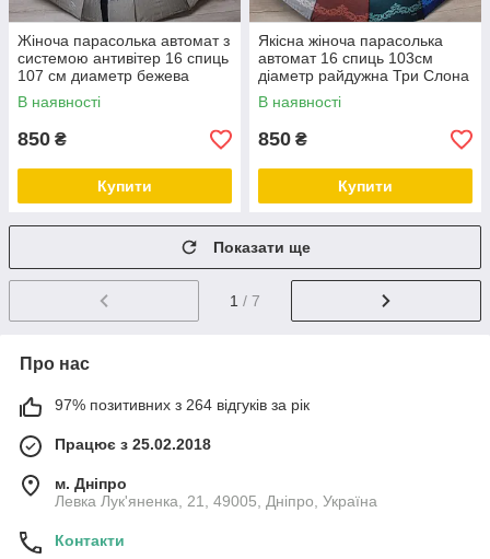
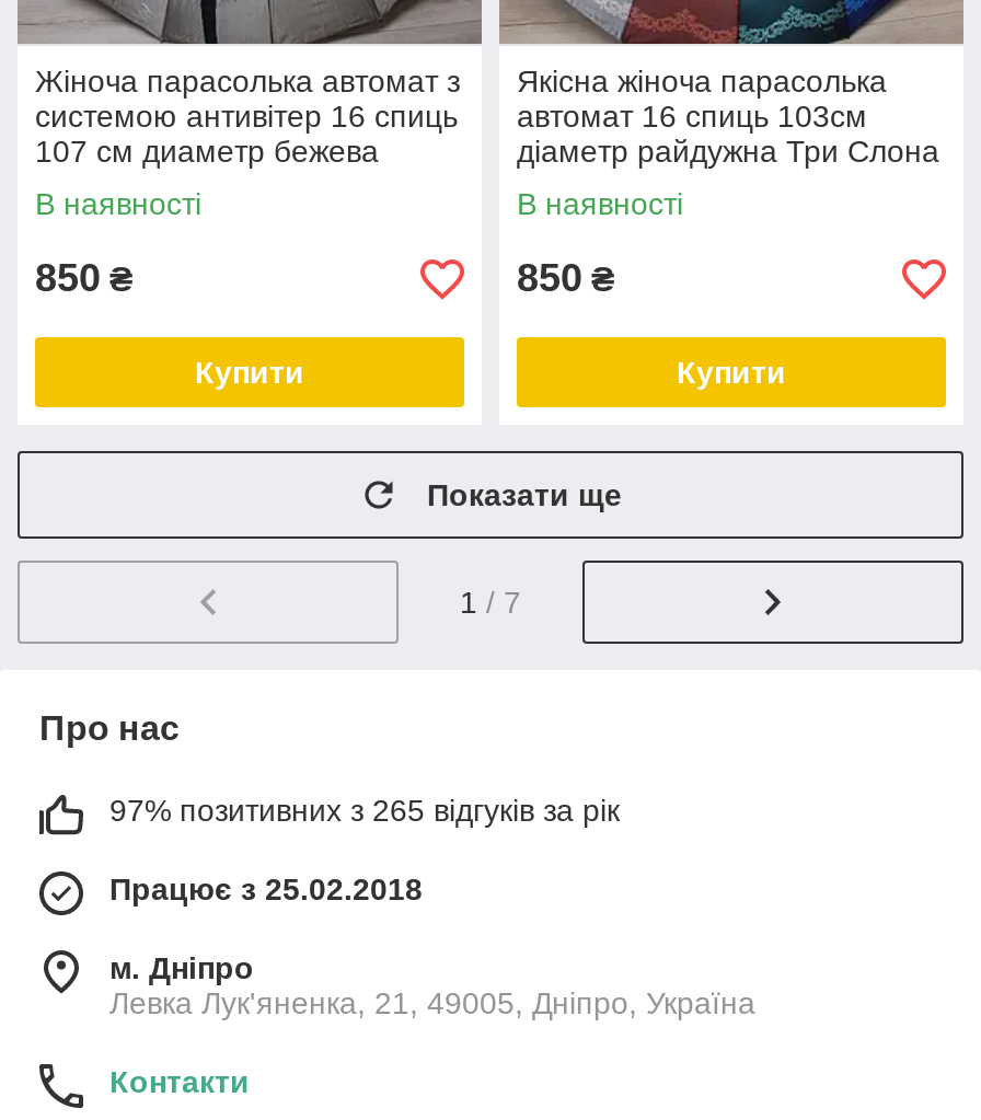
[55,396,310,414] 97% позитивних з 264 відгуків за рік -> [109,793,620,828] 97% позитивних з 265 відгуків за рік

